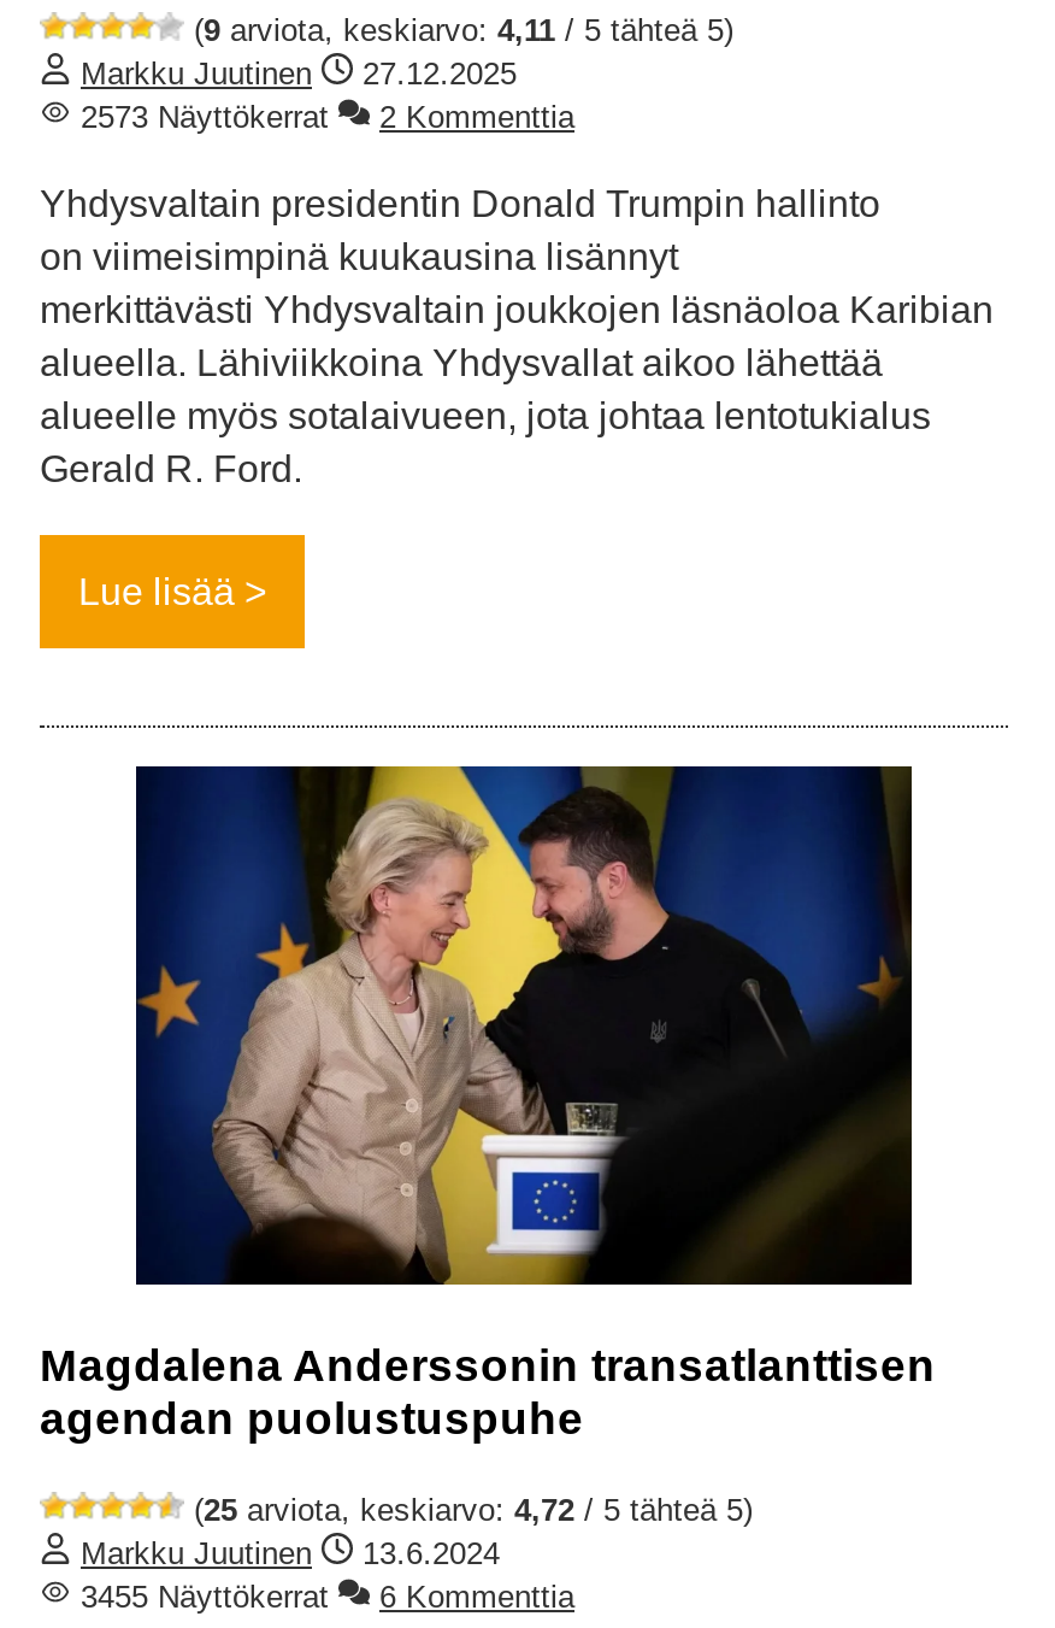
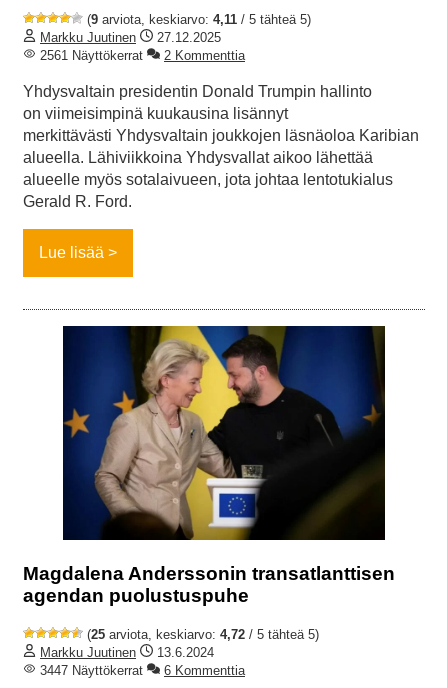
[71,99,329,135] 2573 Näyttökerrat -> [36,48,143,63] 2561 Näyttökerrat
[71,1580,329,1616] 3455 Näyttökerrat -> [36,663,143,678] 3447 Näyttökerrat

